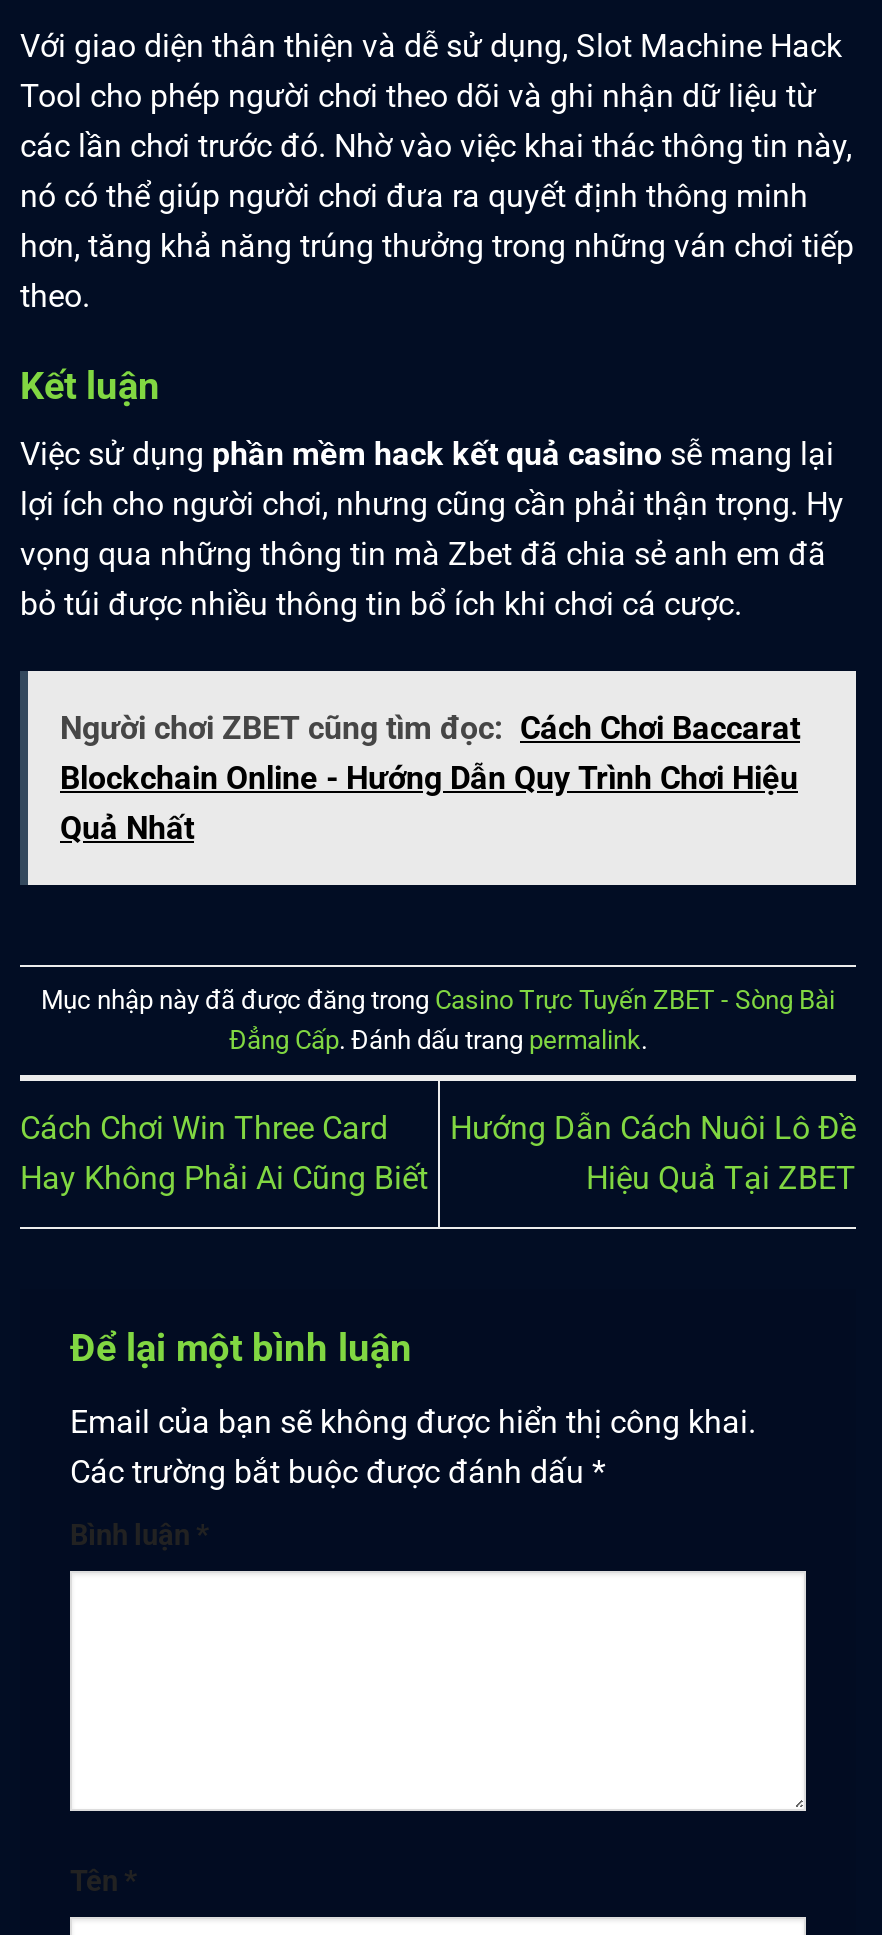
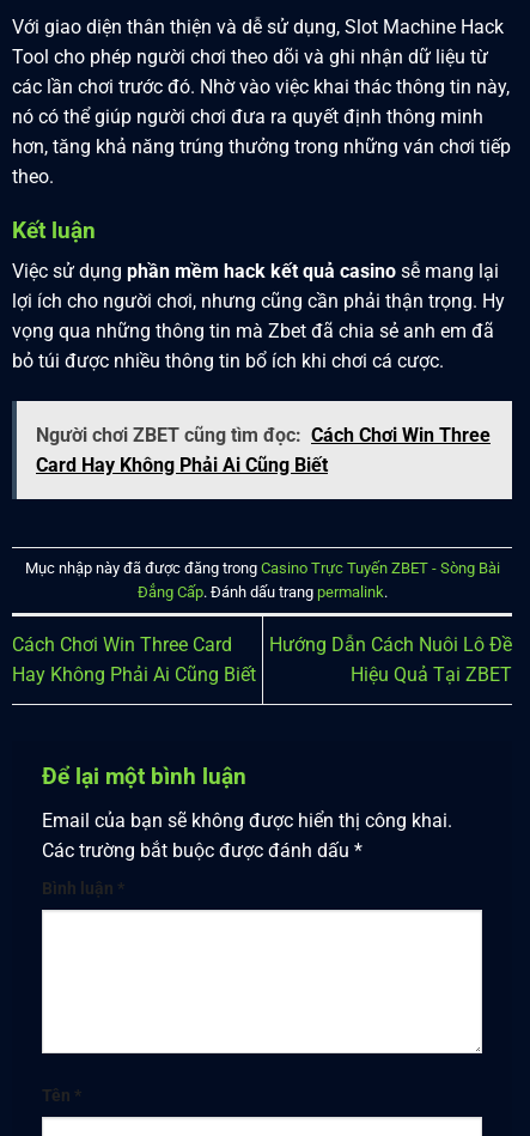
[60,709,800,847] Người chơi ZBET cũng tìm đọc: Cách Chơi Baccarat | Blockchain Online - Hướng Dẫn Quy Trình Chơi Hiệu | Quả Nhất -> [36,424,491,477] Người chơi ZBET cũng tìm đọc: Cách Chơi Win Three | Card Hay Không Phải Ai Cũng Biết

